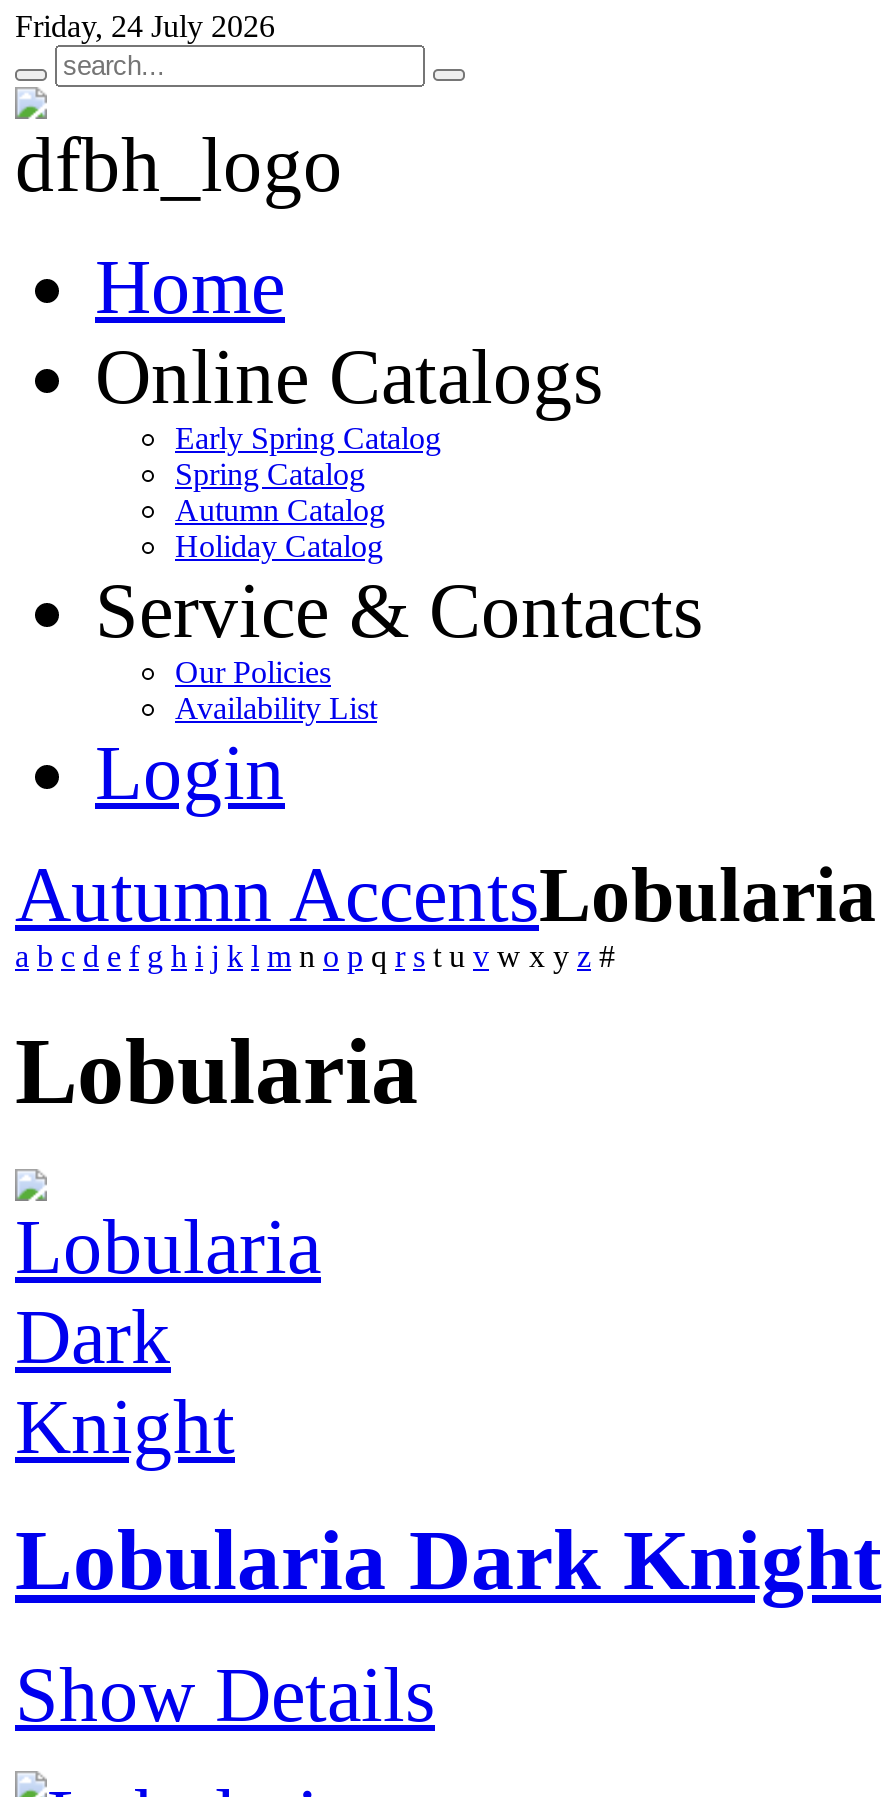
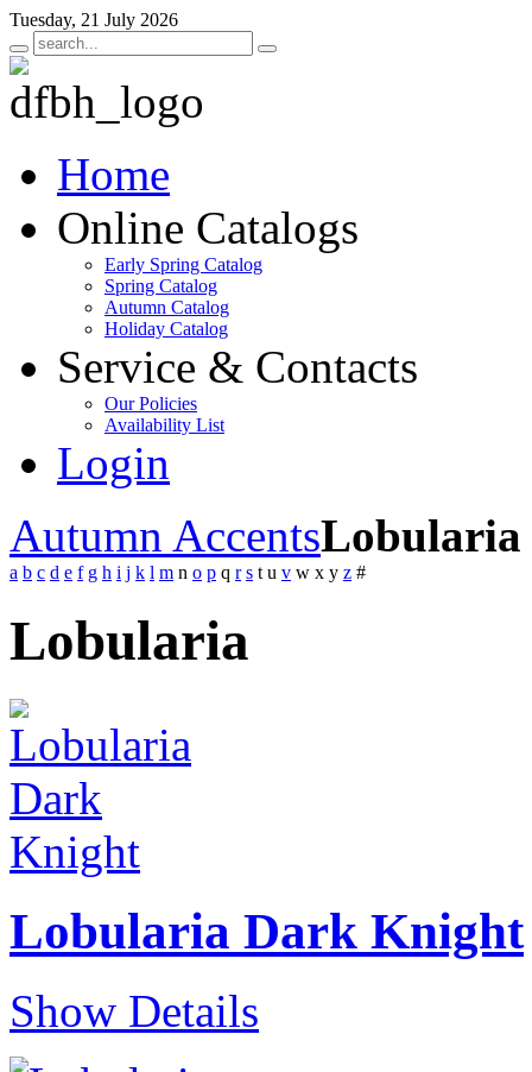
[15,9,275,43] Friday, 24 July 2026 -> [9,10,178,30] Tuesday, 21 July 2026

